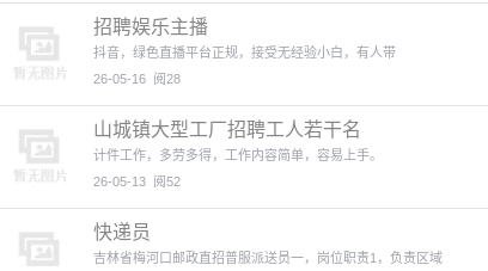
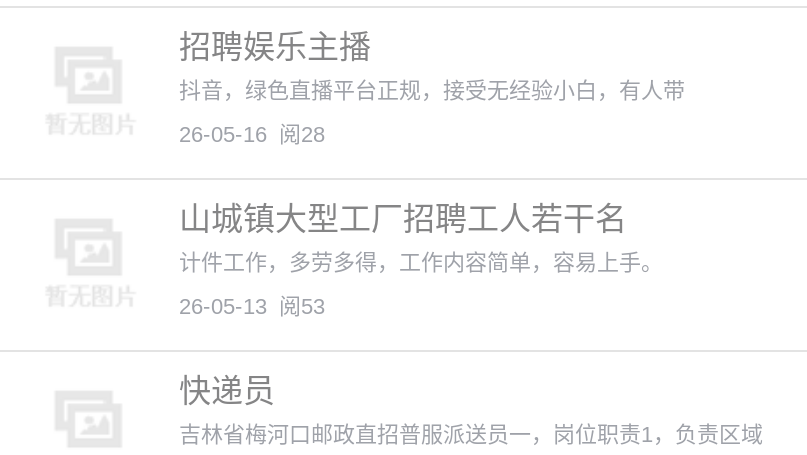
[93,174,181,189] 26-05-13 阅52 -> [179,294,325,318] 26-05-13 阅53

